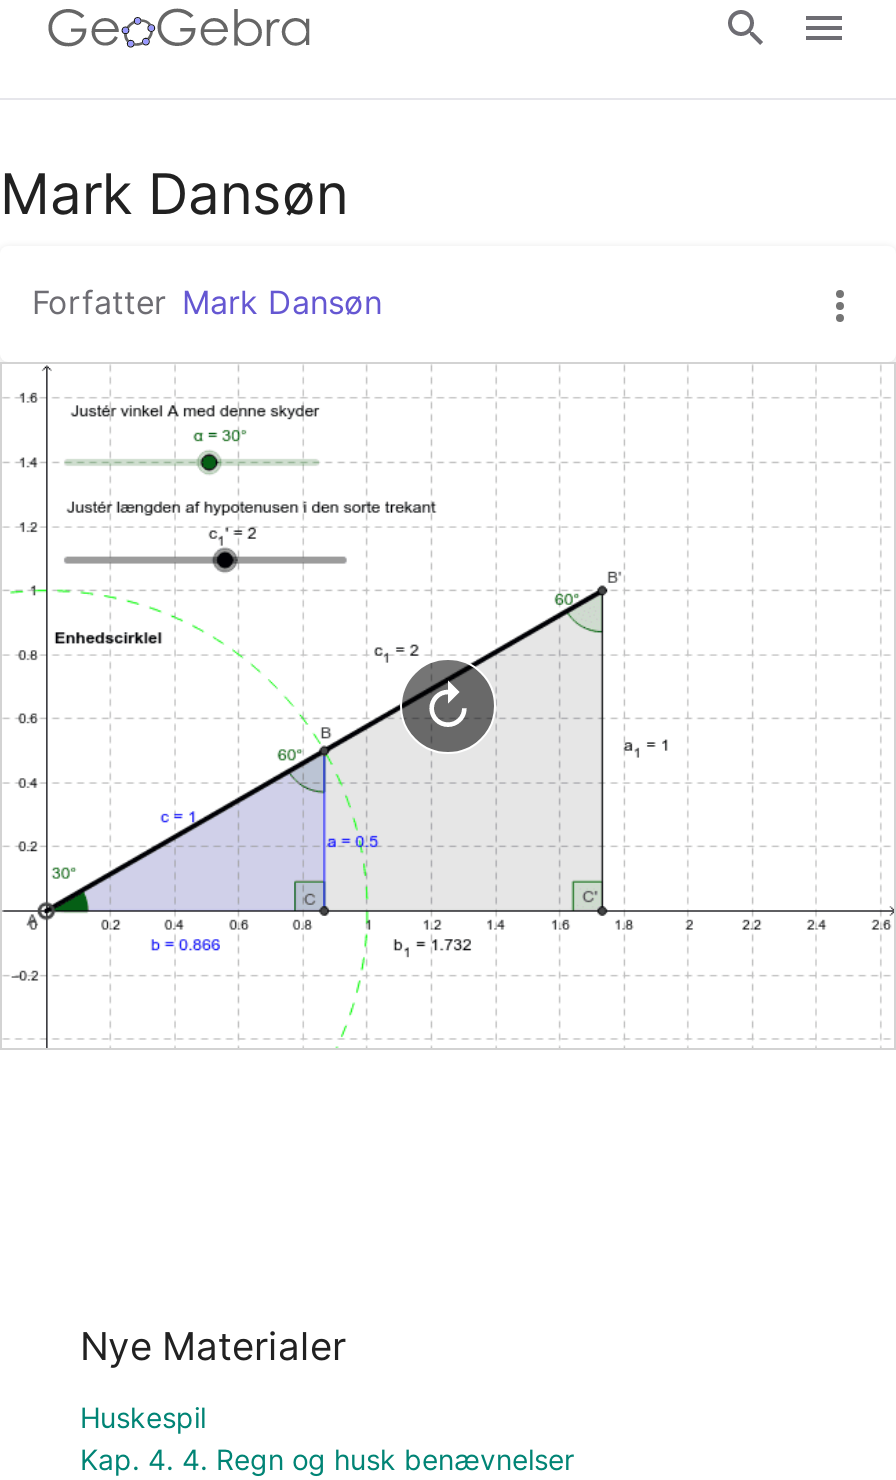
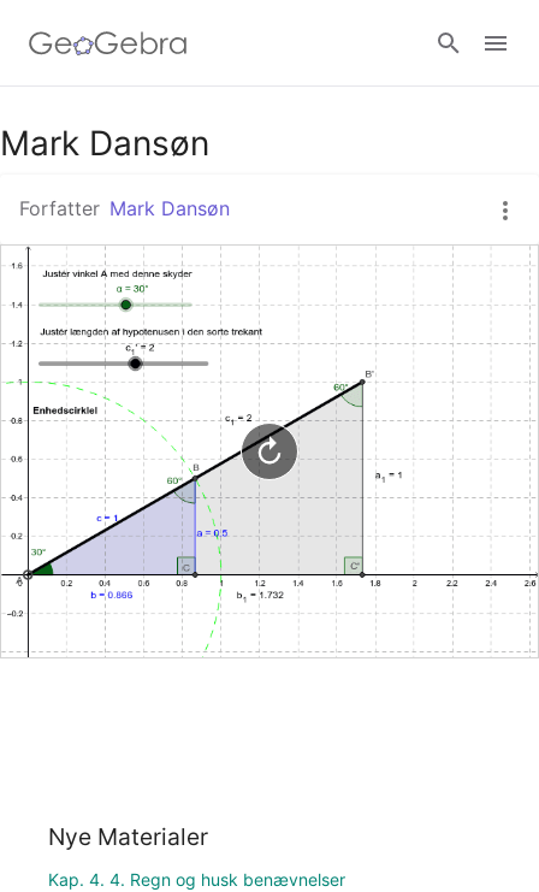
[80,1400,206,1434] Huskespil -> none

